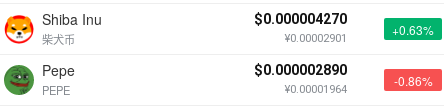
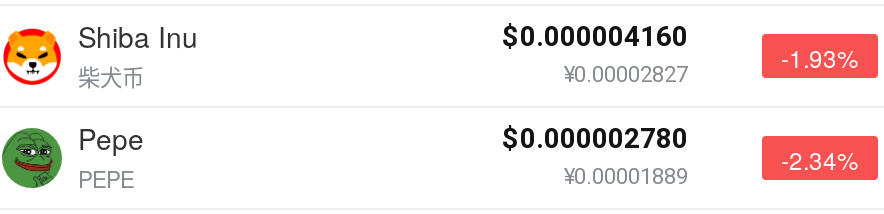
[254,11,347,27] $0.000004270 -> [502,20,688,52] $0.000004160
[392,21,434,38] +0.63% -> [781,41,859,75] -1.93%
[285,32,347,45] ¥0.00002901 -> [564,62,688,88] ¥0.00002827
[254,62,347,78] $0.000002890 -> [502,122,688,154] $0.000002780
[393,72,432,89] -0.86% -> [781,143,859,177] -2.34%
[285,83,347,96] ¥0.00001964 -> [564,164,688,190] ¥0.00001889

